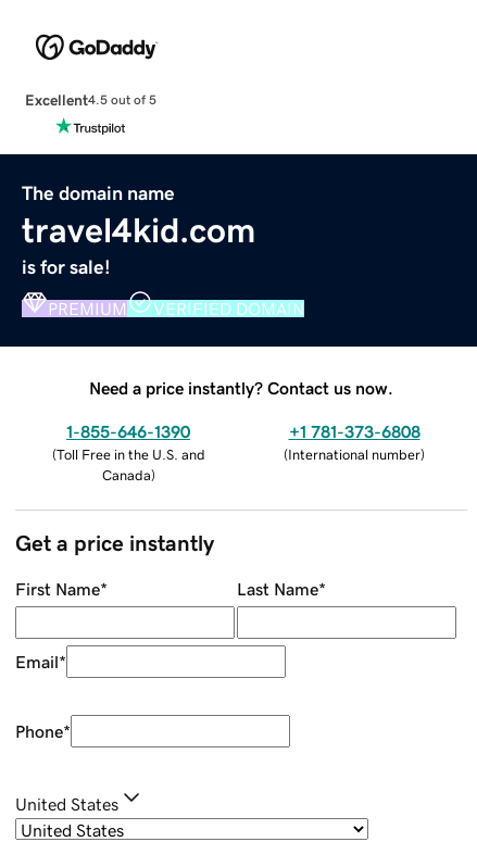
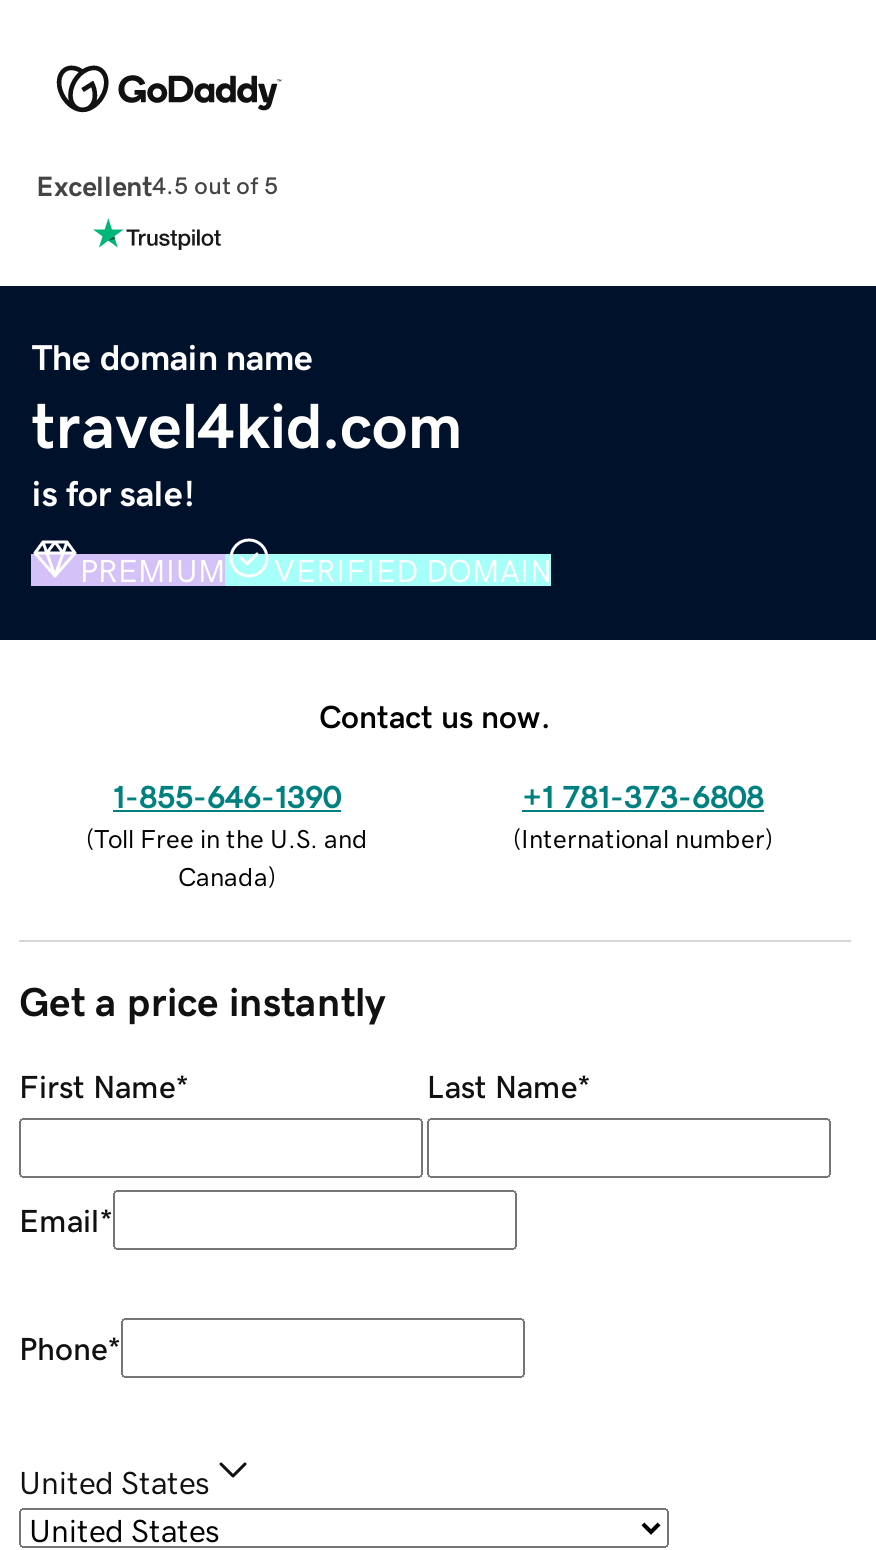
[89,379,393,396] Need a price instantly? Contact us now. -> [319,699,551,731] Contact us now.

